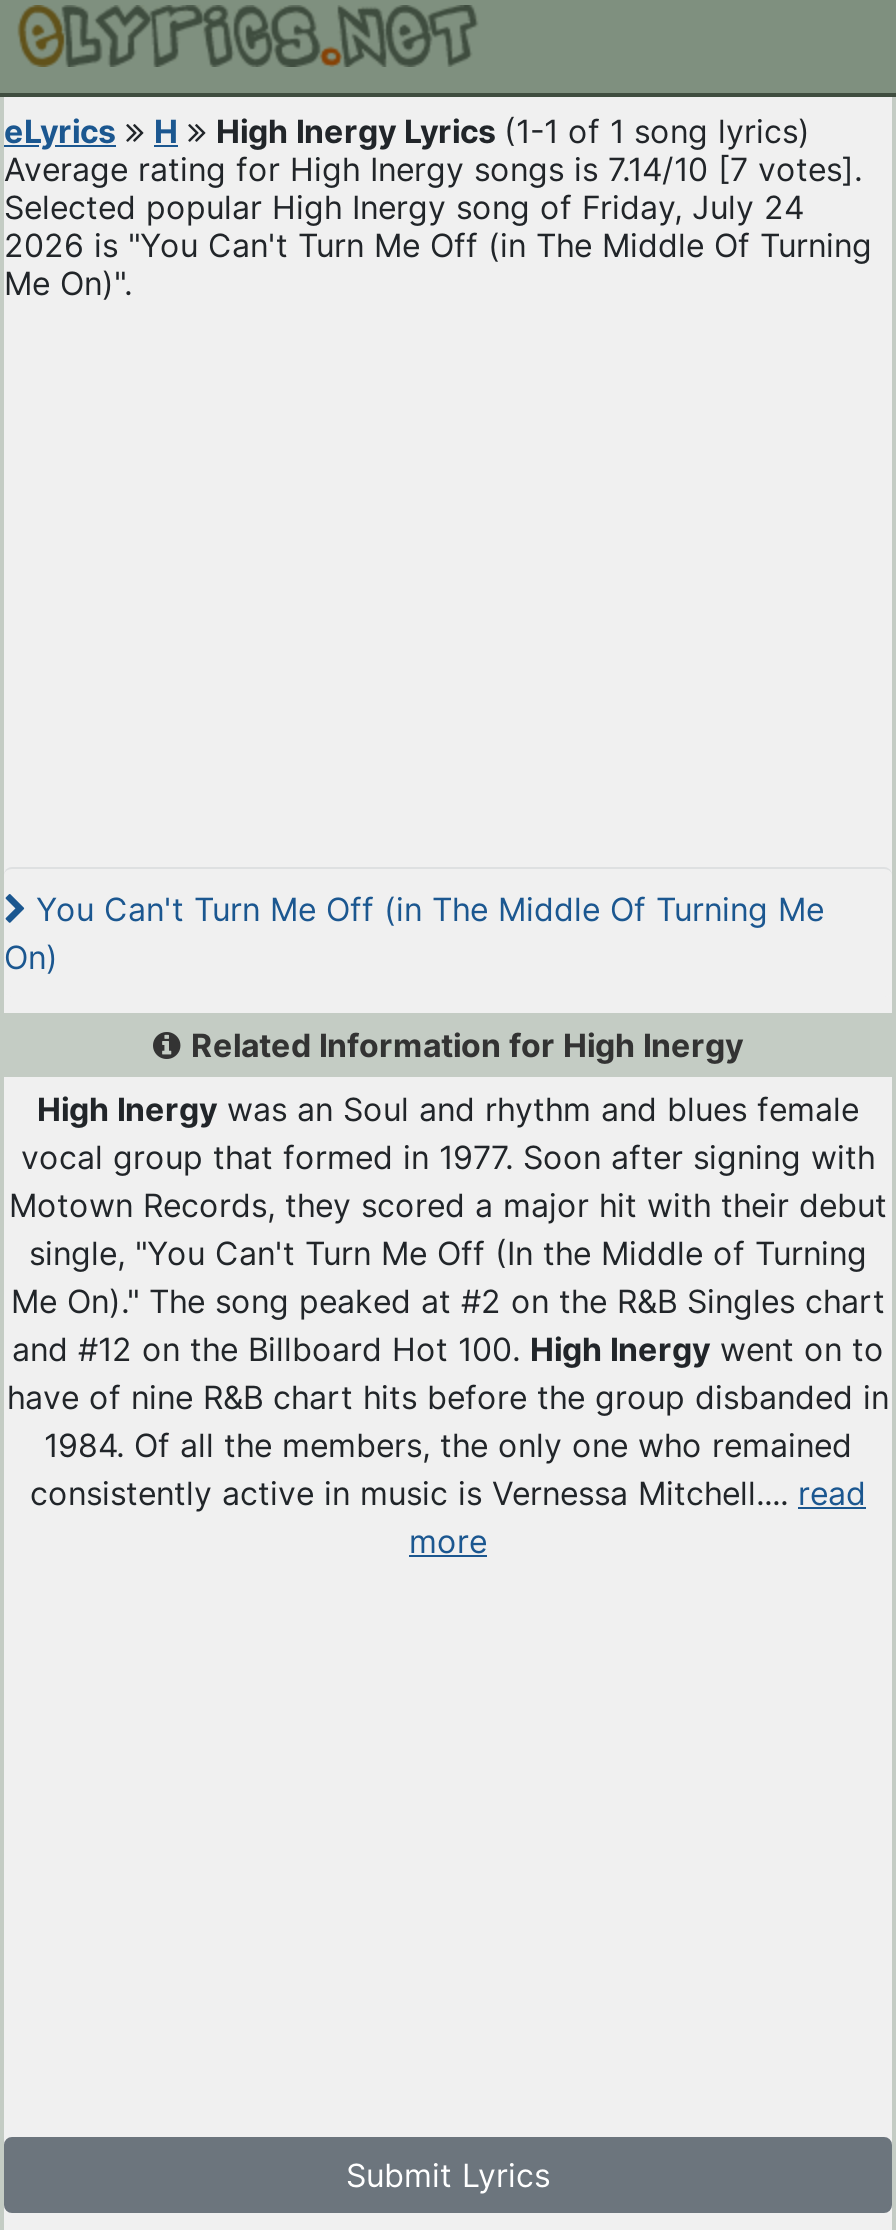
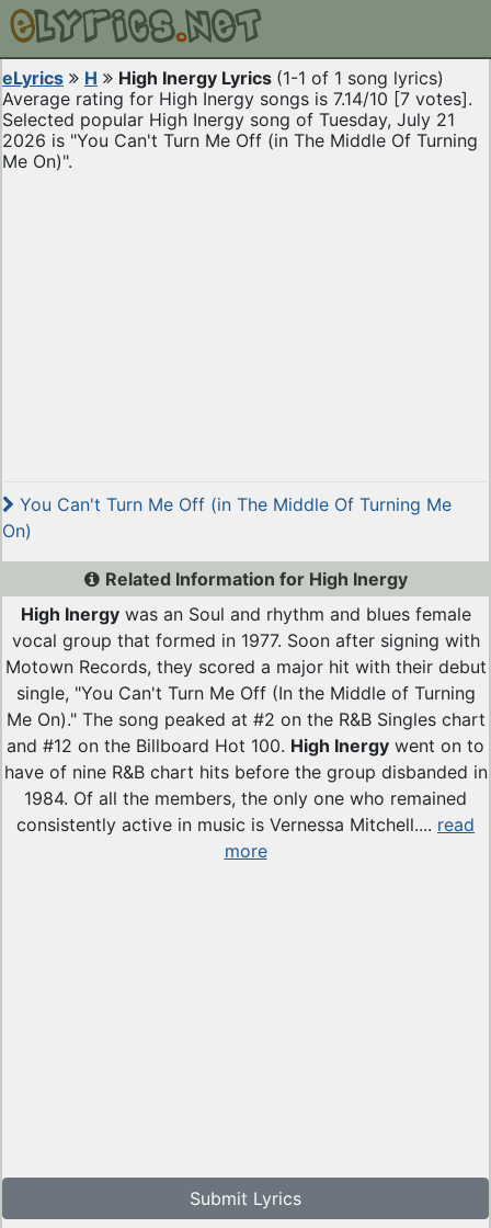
[4,187,804,227] Selected popular High Inergy song of Friday, July 24 -> [2,109,455,130] Selected popular High Inergy song of Tuesday, July 21

